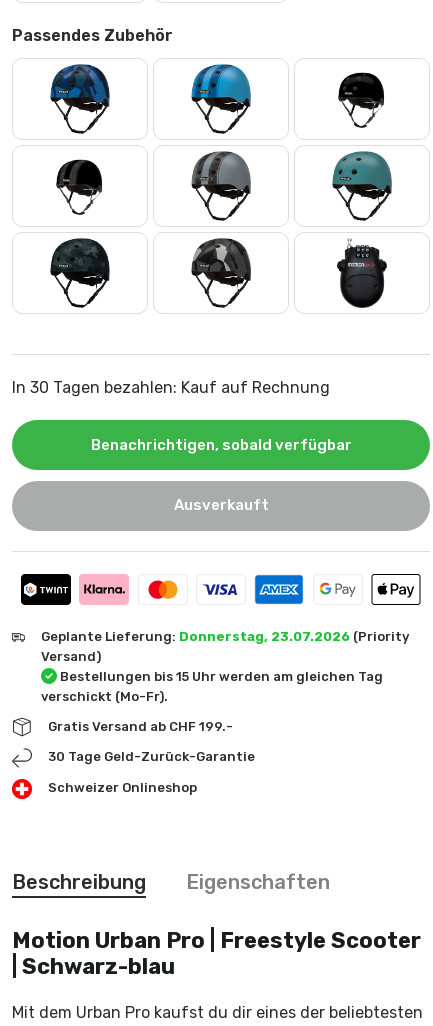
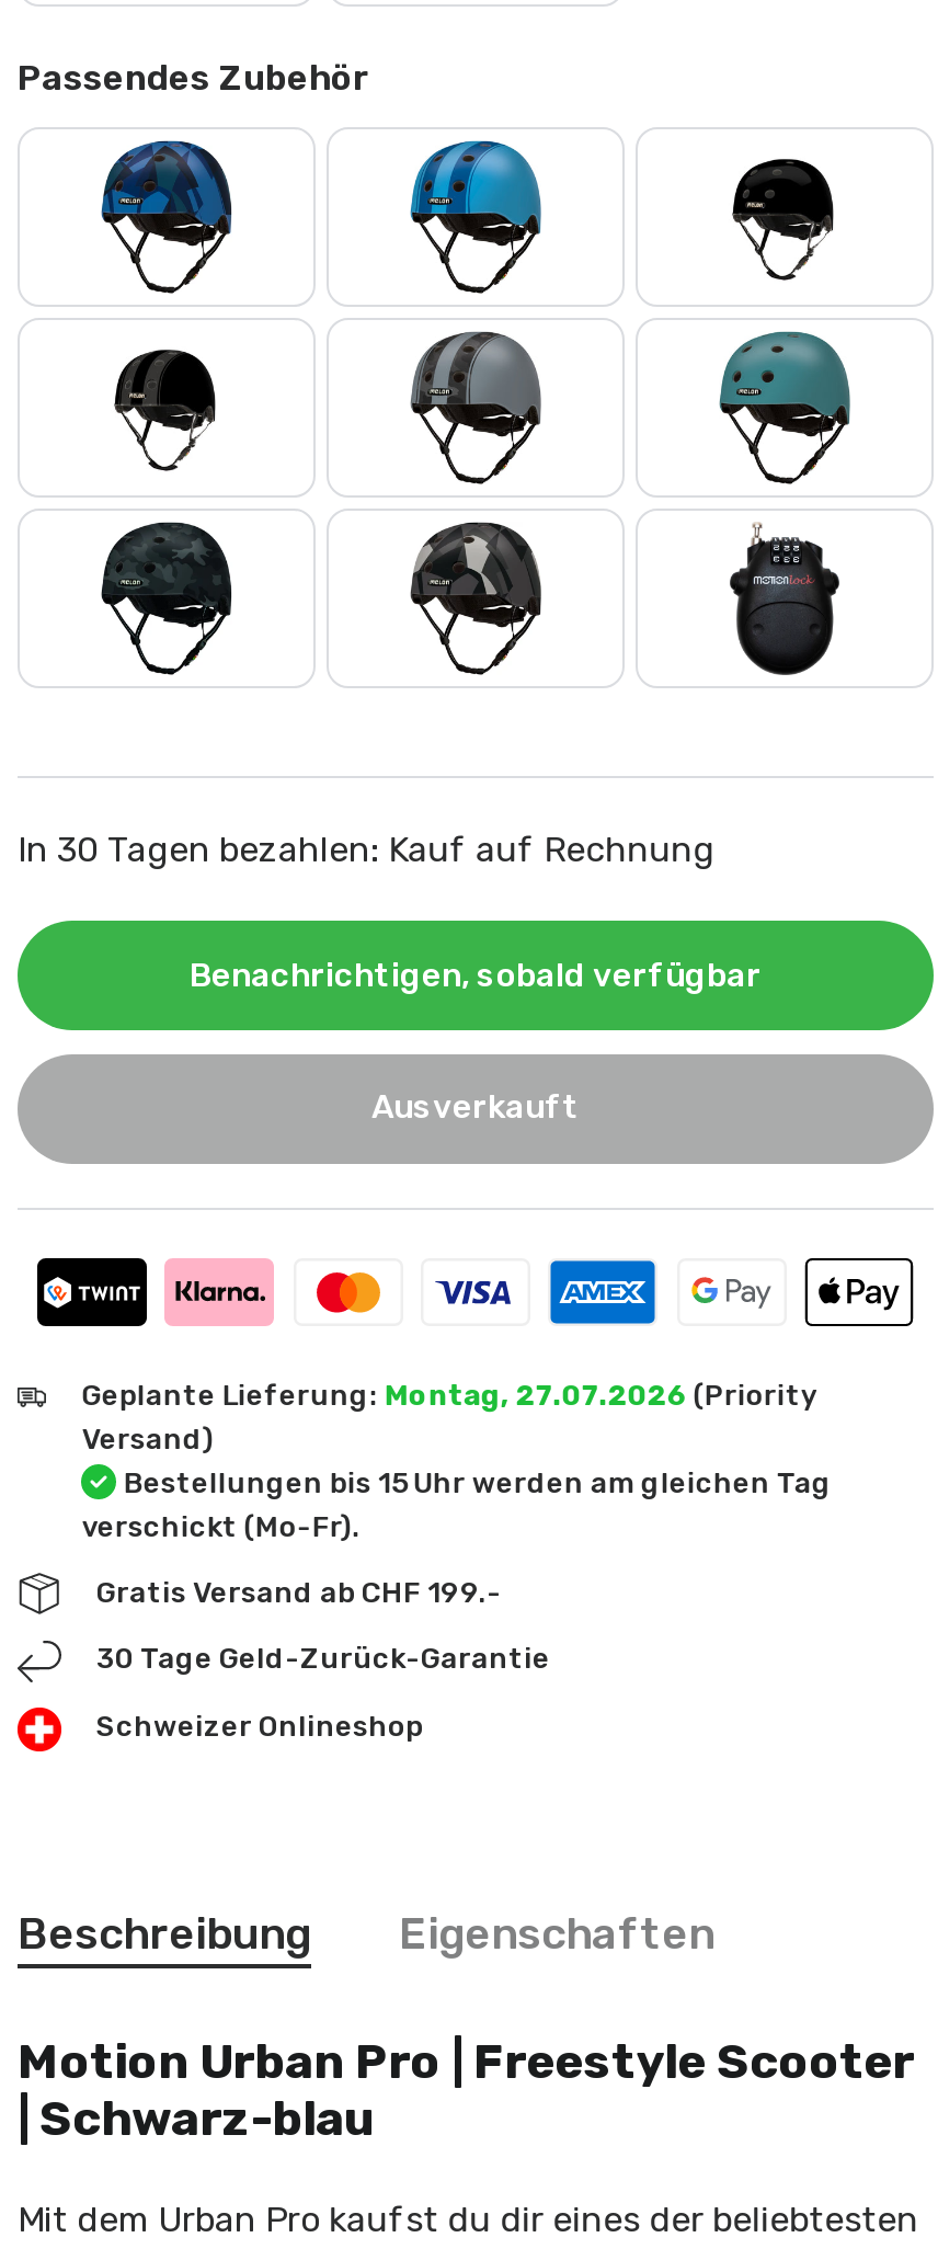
[41,629,409,644] Geplante Lieferung: Donnerstag, 23.07.2026 (Priority -> [82,1378,816,1411] Geplante Lieferung: Montag, 27.07.2026 (Priority

